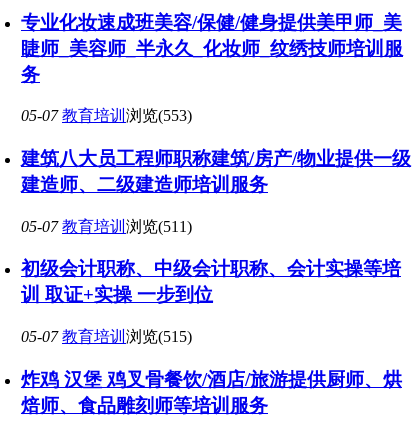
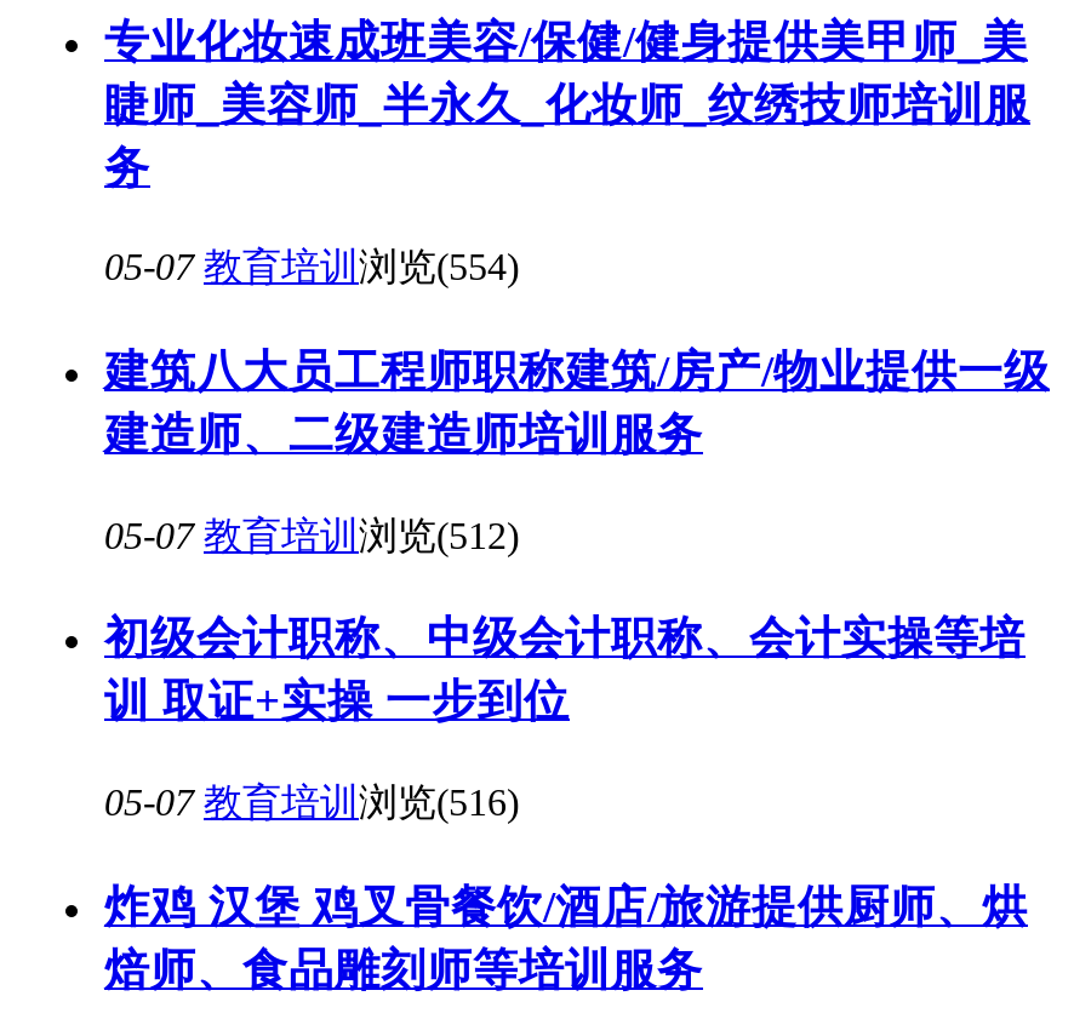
[21,107,192,124] 05-07 教育培训浏览(553) -> [104,246,519,288] 05-07 教育培训浏览(554)
[21,218,192,235] 05-07 教育培训浏览(511) -> [104,514,519,555] 05-07 教育培训浏览(512)
[21,328,192,345] 05-07 教育培训浏览(515) -> [104,782,519,823] 05-07 教育培训浏览(516)

